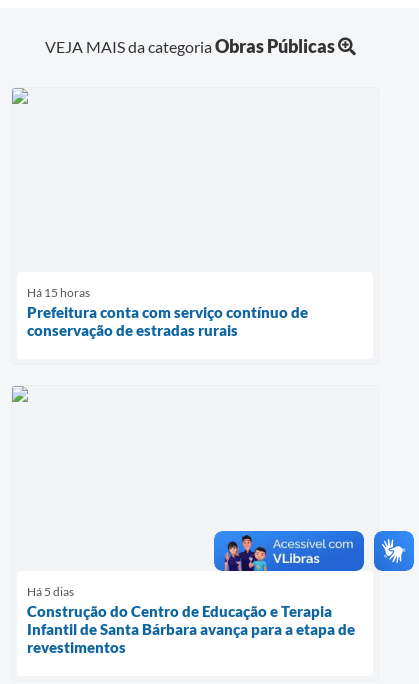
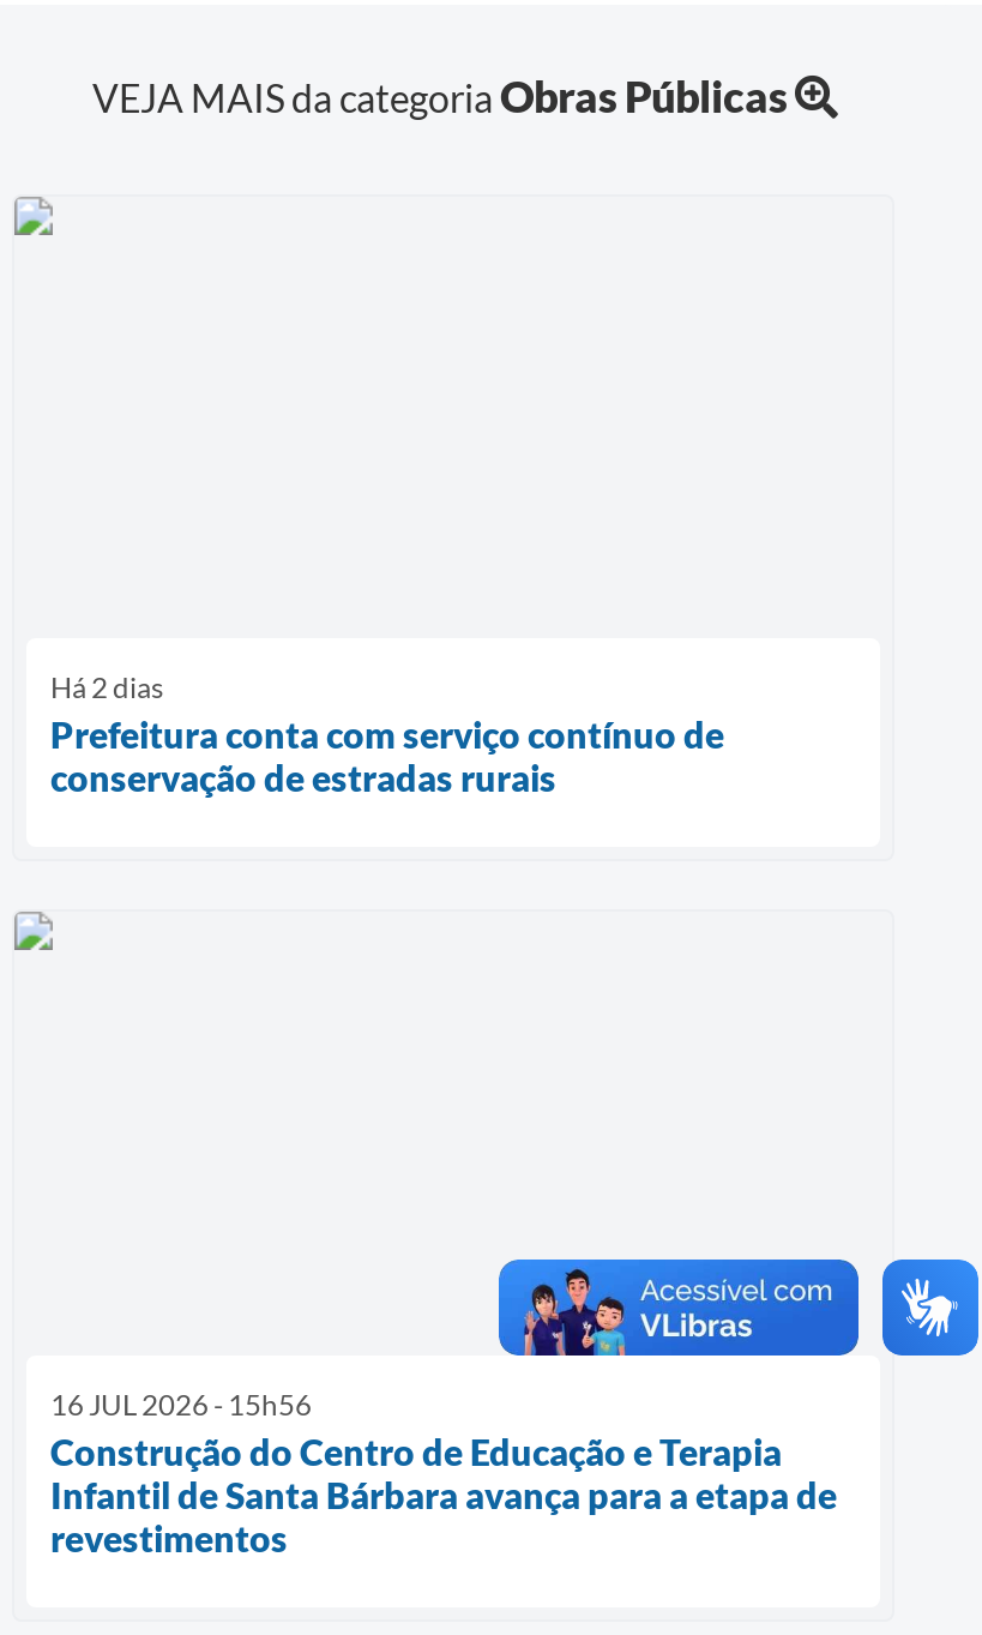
[27,285,90,300] Há 15 horas -> [50,670,163,706] Há 2 dias
[27,584,74,599] Há 5 dias -> [50,1386,312,1422] 16 JUL 2026 - 15h56

